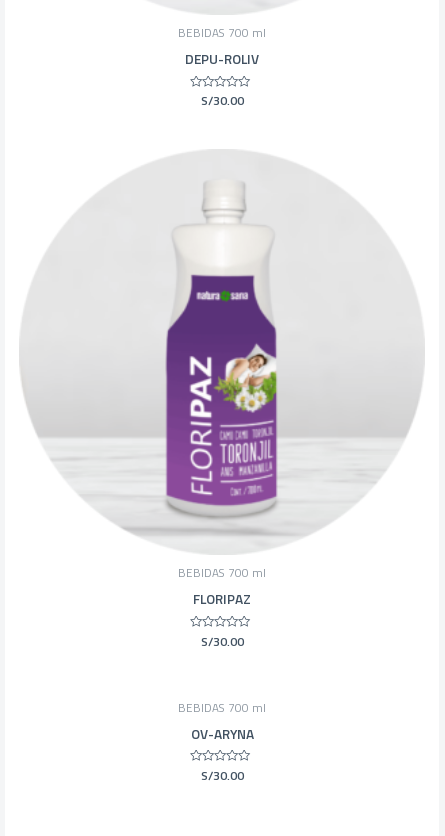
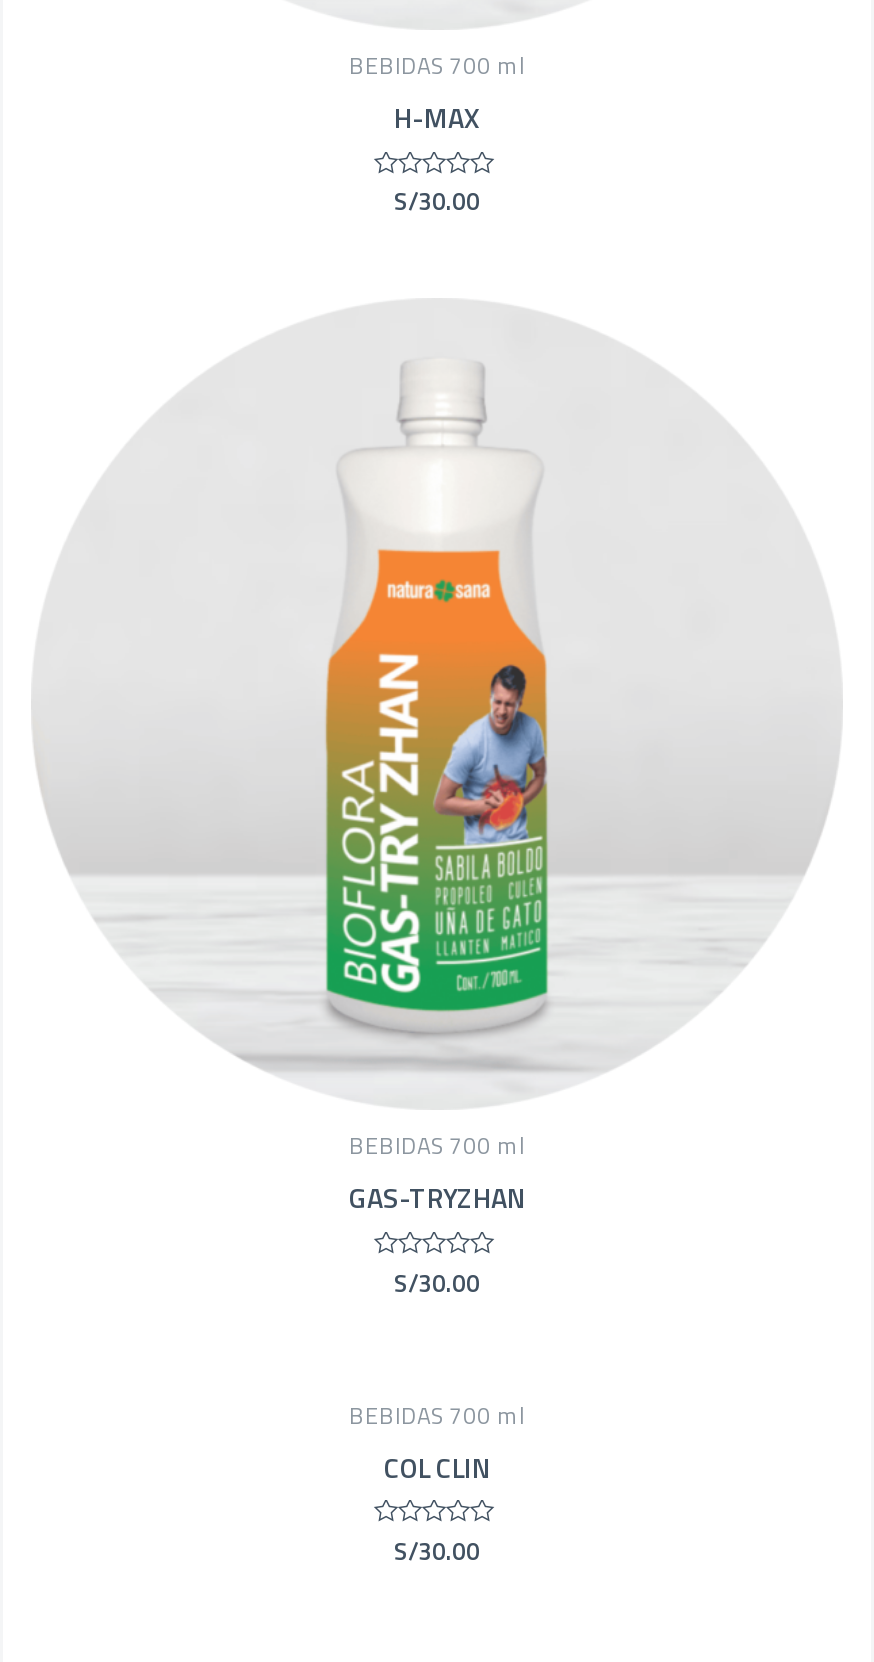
[185,49,259,69] DEPU-ROLIV -> [394,97,480,137] H-MAX
[165,274,278,506] [image] -> [325,548,549,1012] [image]
[193,589,251,609] FLORIPAZ -> [349,1178,525,1218] GAS-TRYZHAN
[190,724,253,744] OV-ARYNA -> [384,1447,490,1487] COL CLIN

